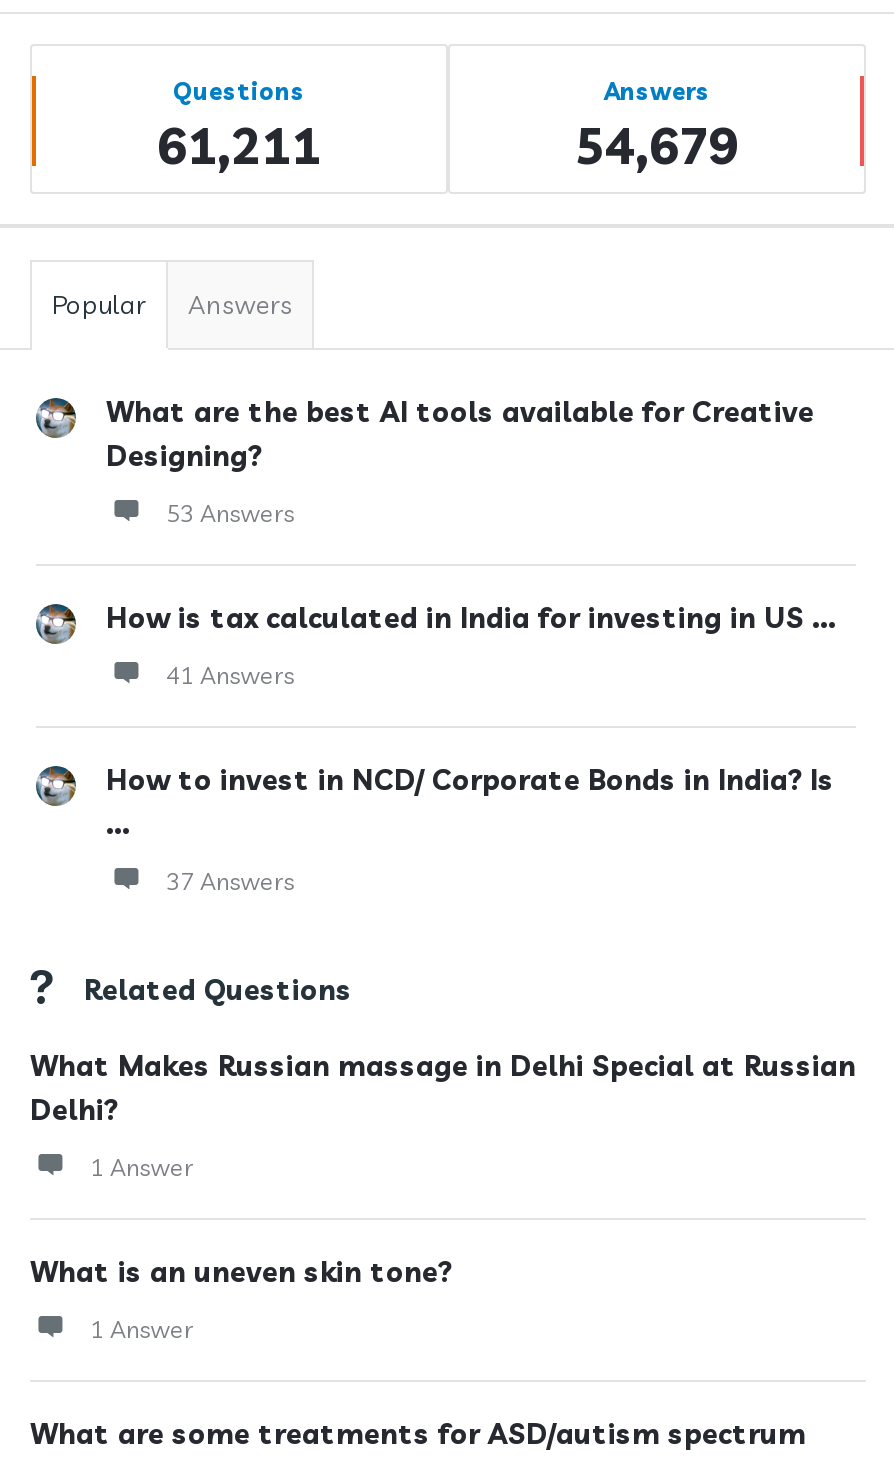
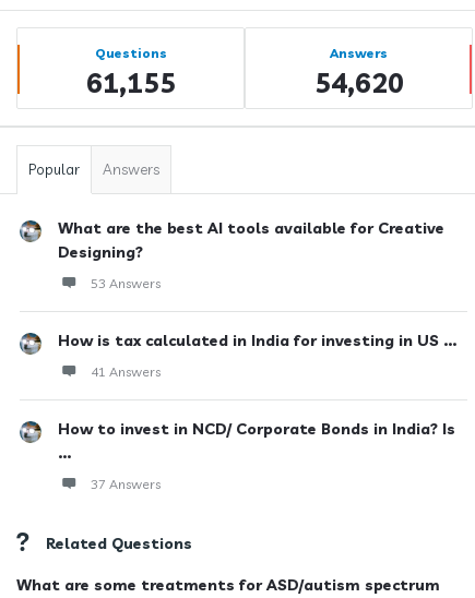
[157,114,321,176] 61,211 -> [86,65,175,99] 61,155
[575,114,739,176] 54,679 -> [314,65,403,99] 54,620
[30,1048,856,1344] What Makes Russian massage in Delhi Special at Russian | Delhi? | 1 Answer | What is an uneven skin tone? | 1 Answer -> none

